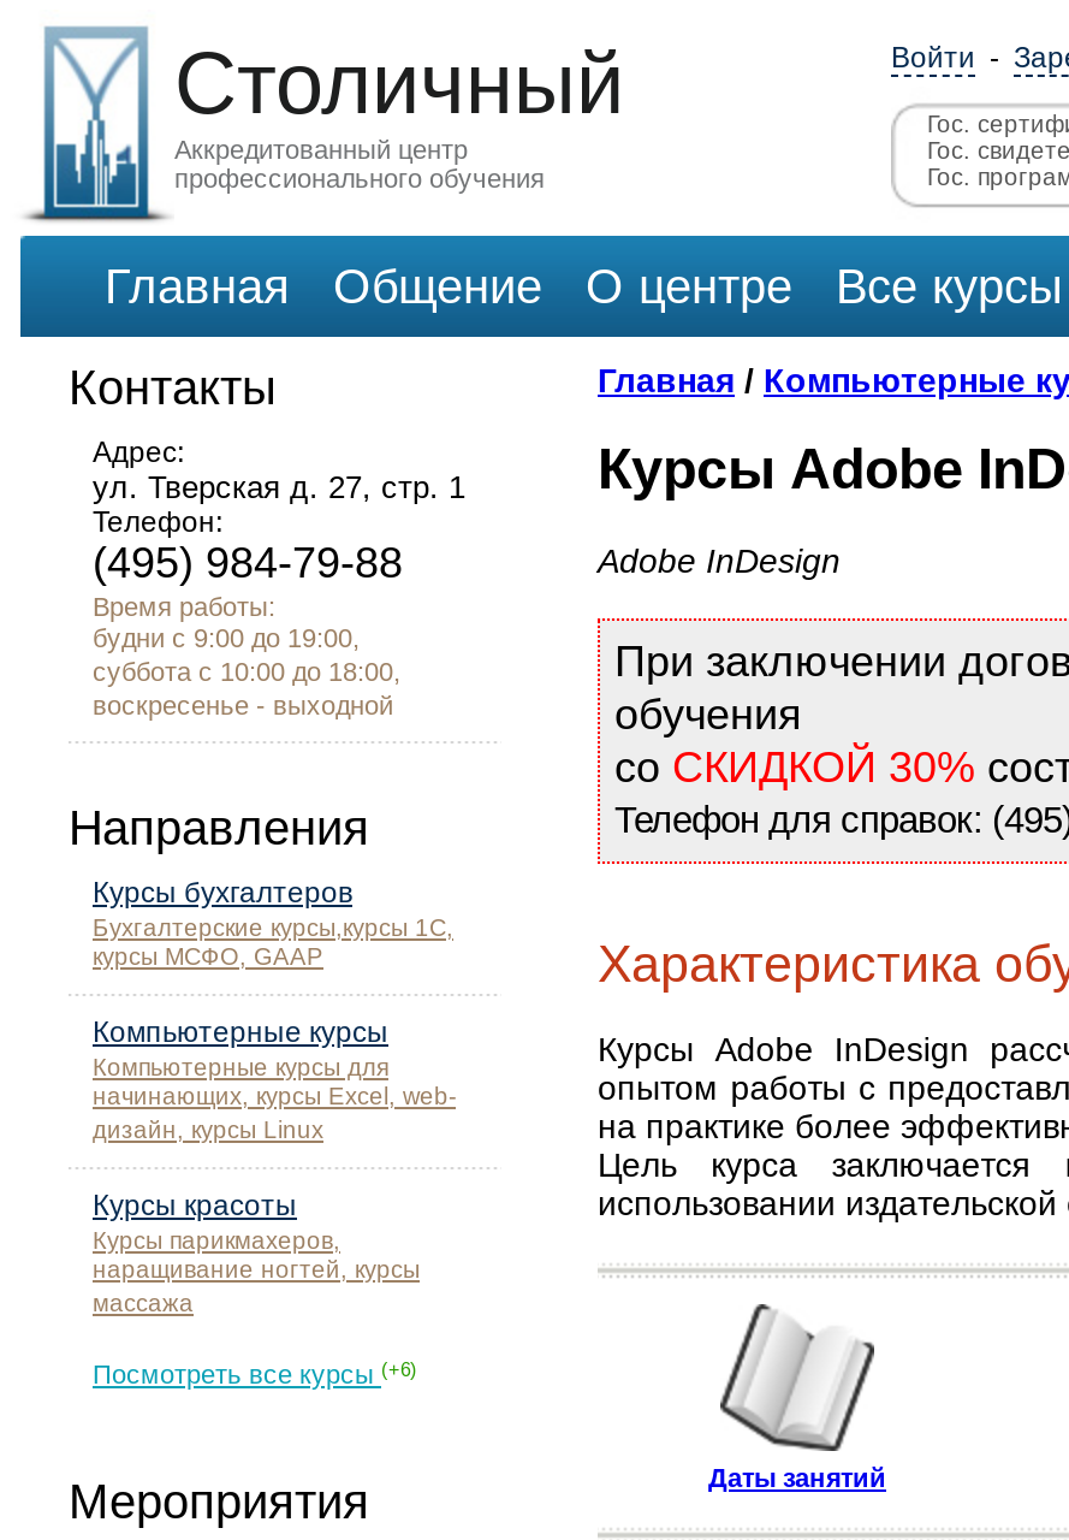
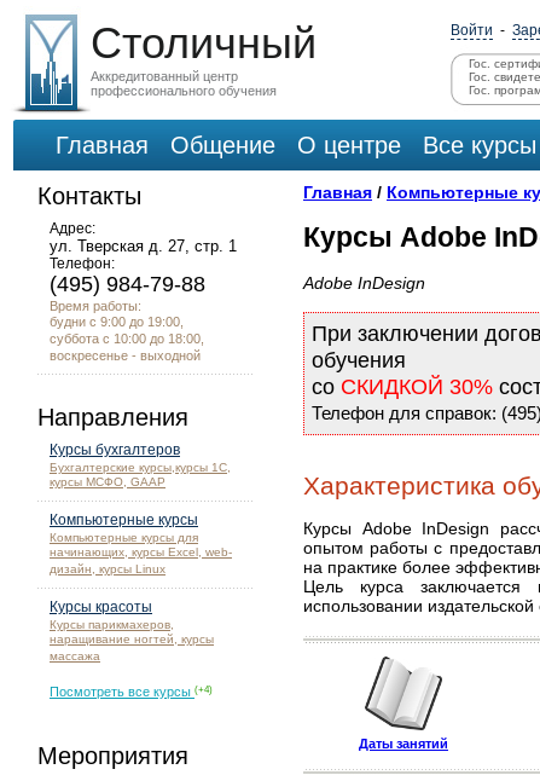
[93,1360,417,1388] Посмотреть все курсы (+6) -> [50,684,213,699] Посмотреть все курсы (+4)

